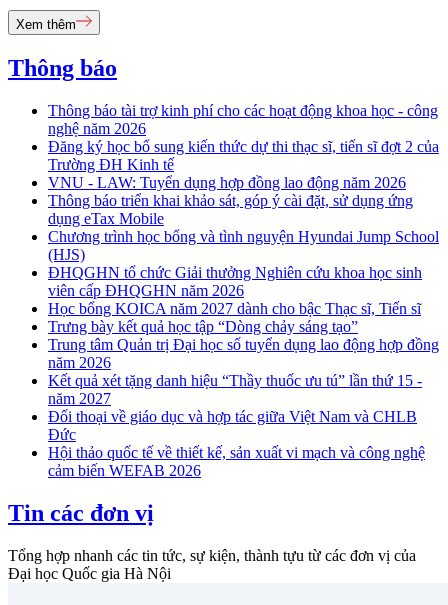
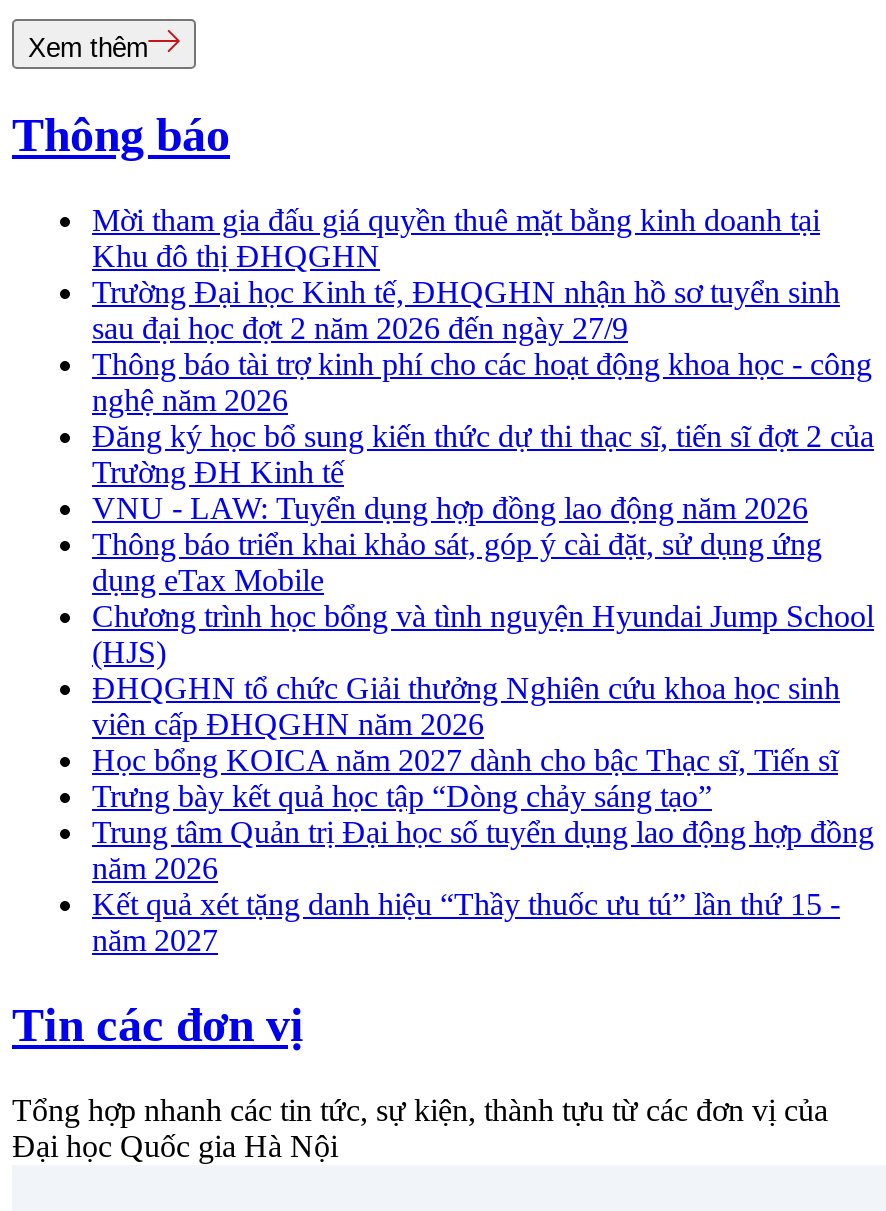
none -> [92,203,840,345] Mời tham gia đấu giá quyền thuê mặt bằng kinh doanh tại | Khu đô thị ĐHQGHN | Trường Đại học Kinh tế, ĐHQGHN nhận hồ sơ tuyển sinh | sau đại học đợt 2 năm 2026 đến ngày 27/9
moved [48,102,439,407] -> [92,347,874,957]: Thông báo tài trợ kinh phí cho các hoạt động khoa học - công | nghệ năm 2026 | Đăng ký học bổ sung kiến thức dự thi thạc sĩ, tiến sĩ đợt 2 của | ... | Kết quả xét tặng danh hiệu “Thầy thuốc ưu tú” lần thứ 15 - | năm 2027
[48,408,425,479] Đối thoại về giáo dục và hợp tác giữa Việt Nam và CHLB | Đức | Hội thảo quốc tế về thiết kế, sản xuất vi mạch và công nghệ | cảm biến WEFAB 2026 -> none

